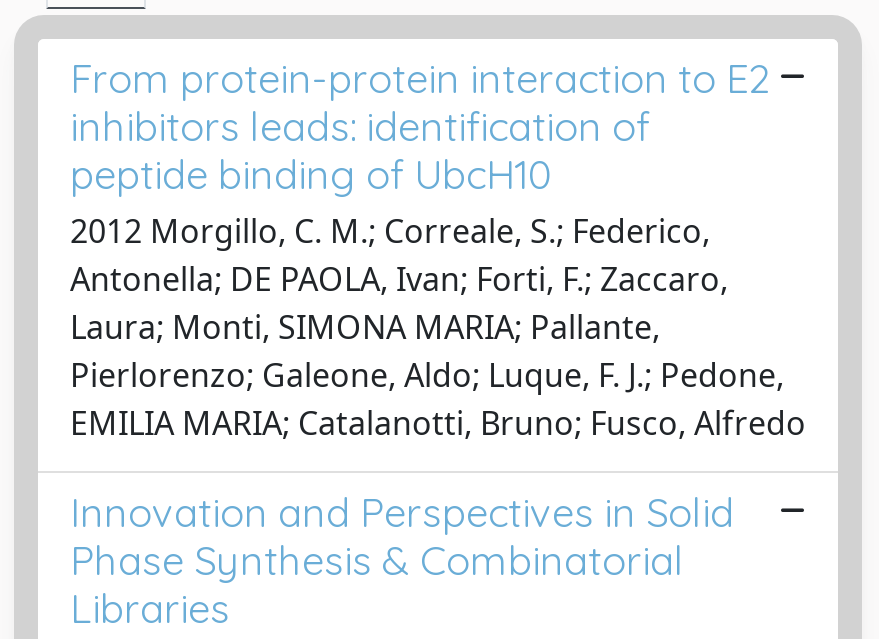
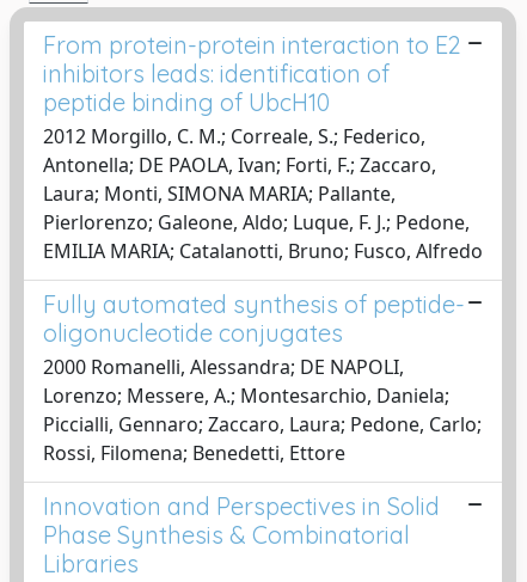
none -> [43,289,482,466] Fully automated synthesis of peptide- | oligonucleotide conjugates | 2000 Romanelli, Alessandra; DE NAPOLI, | Lorenzo; Messere, A.; Montesarchio, Daniela; | Piccialli, Gennaro; Zaccaro, Laura; Pedone, Carlo; | Rossi, Filomena; Benedetti, Ettore

